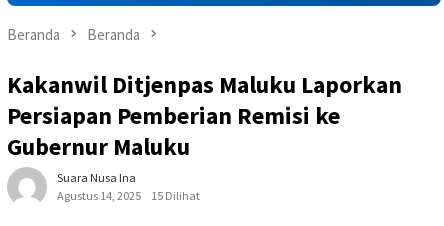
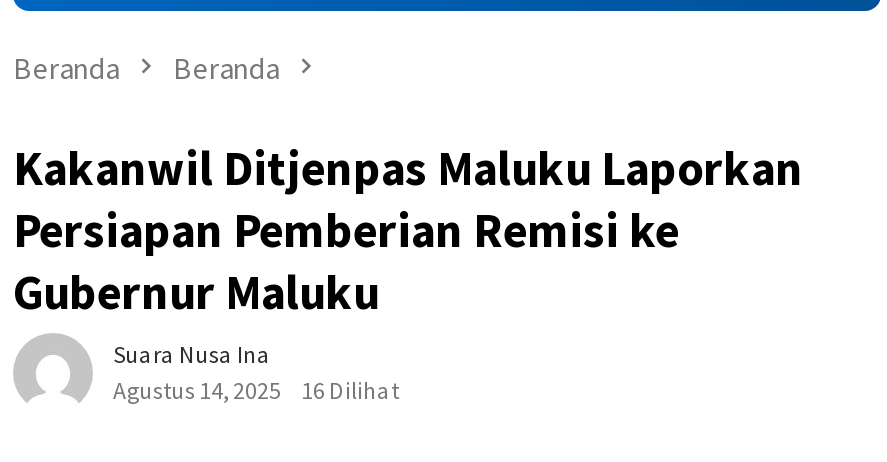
[57,188,200,203] Agustus 14, 2025 15 Dilihat -> [113,376,399,406] Agustus 14, 2025 16 Dilihat

